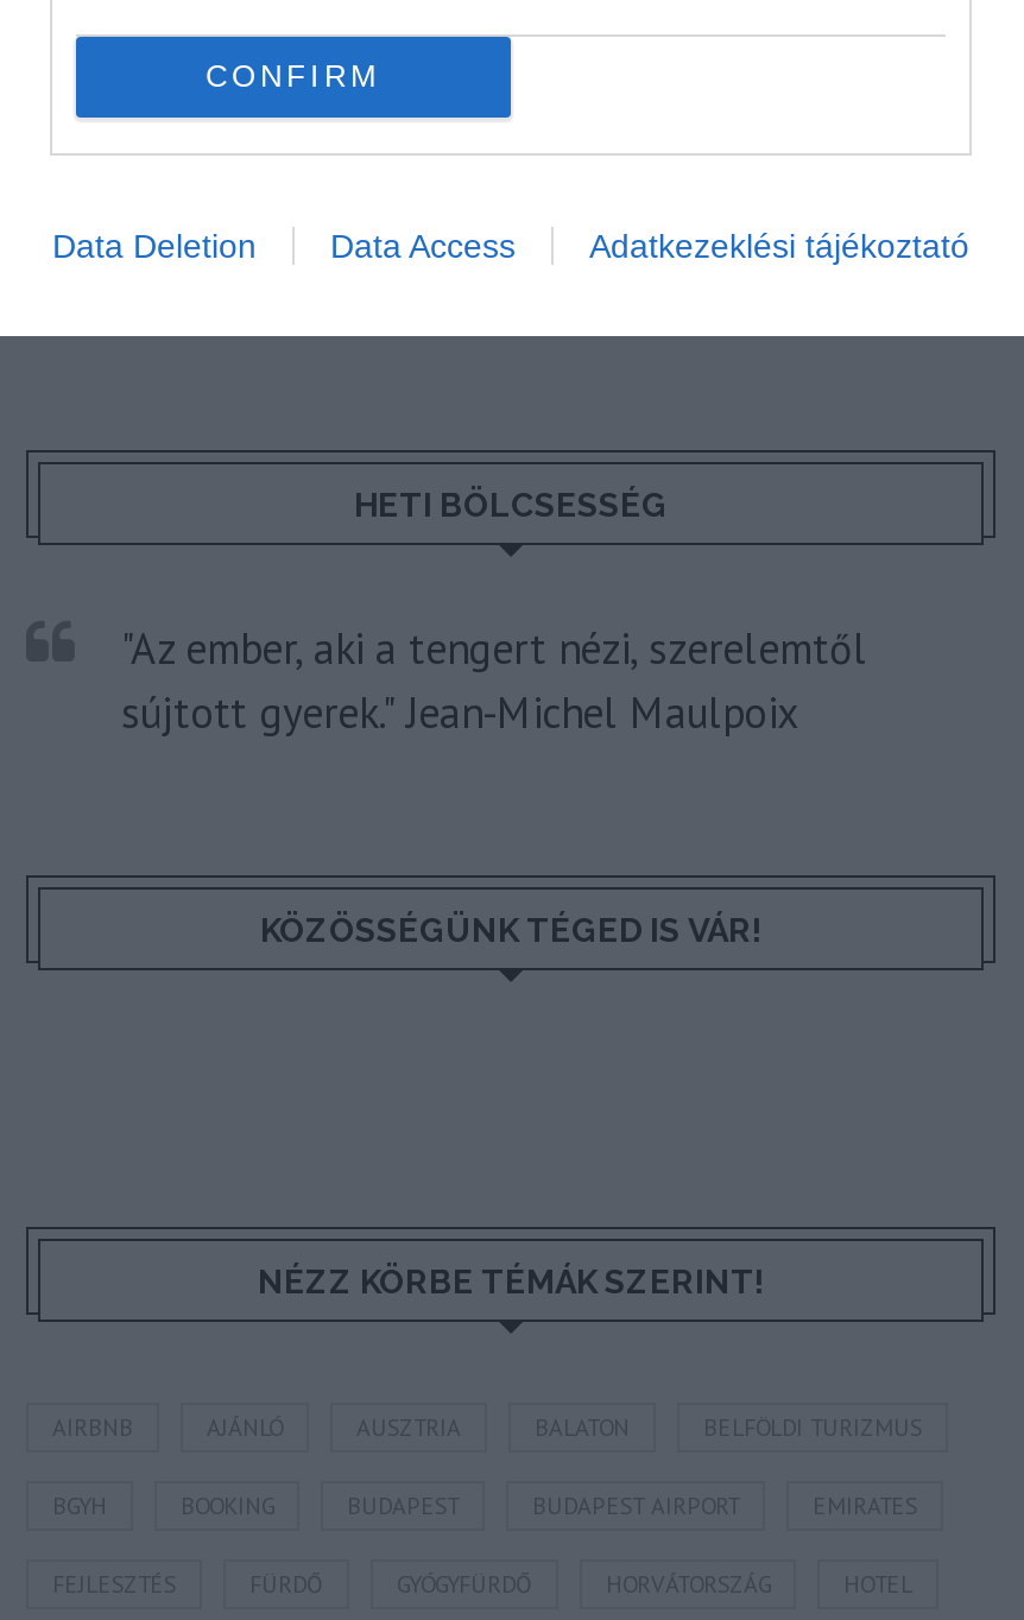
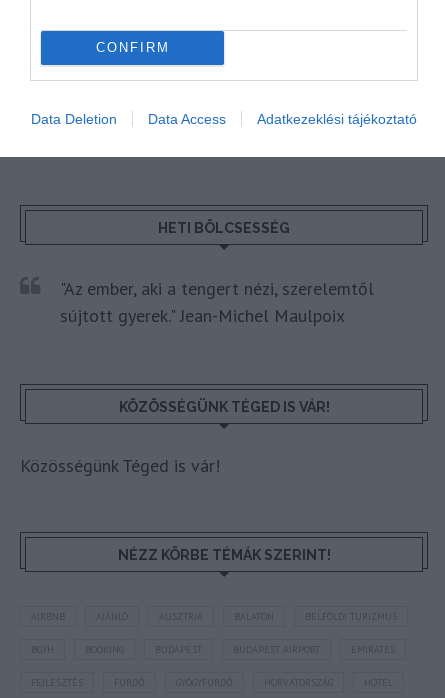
none -> [20,454,220,477] Közösségünk Téged is vár!

